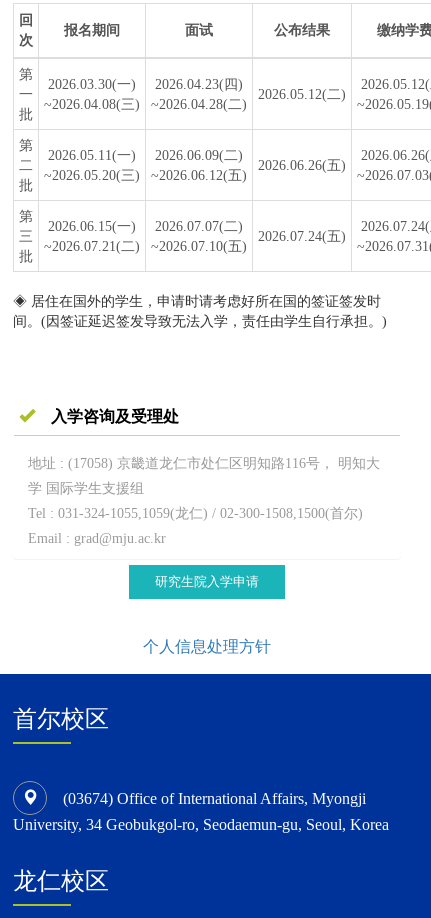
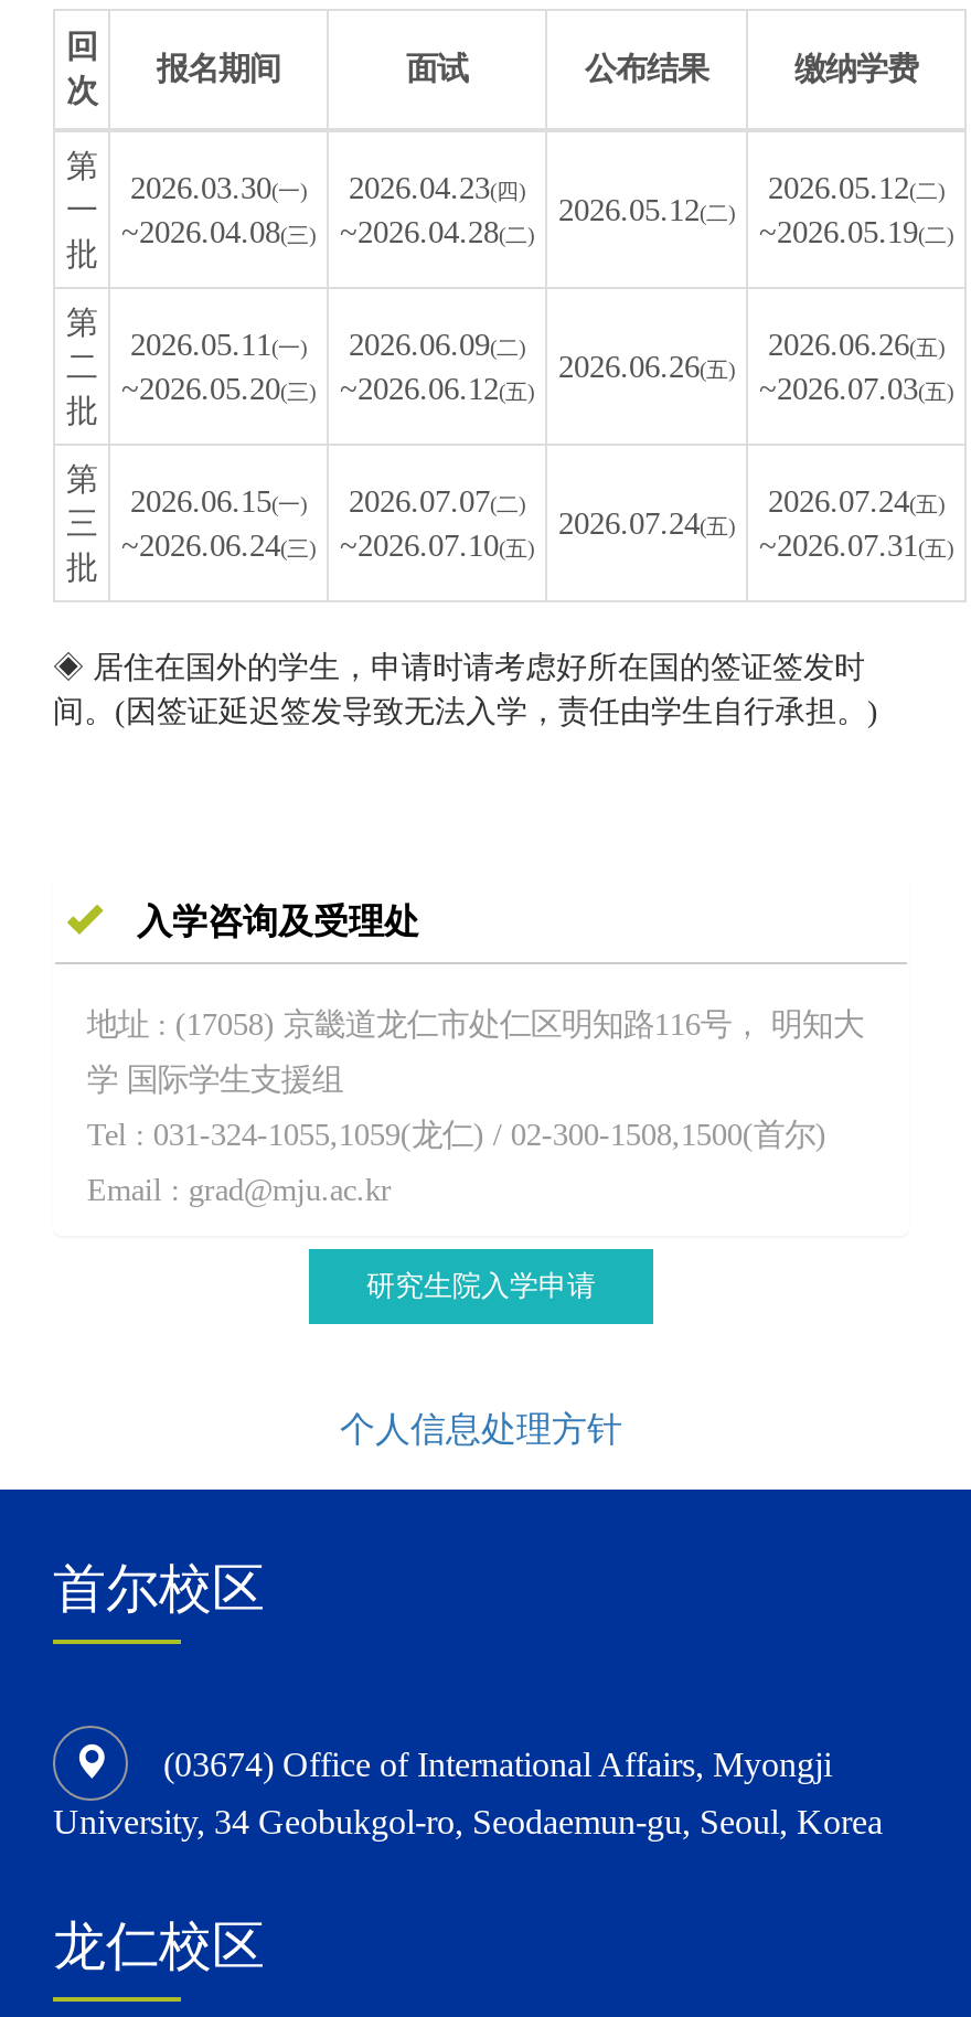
[44,238,247,254] ~2026.07.21(二) ~2026.07.10(五) -> [121,528,534,563] ~2026.06.24(三) ~2026.07.10(五)

